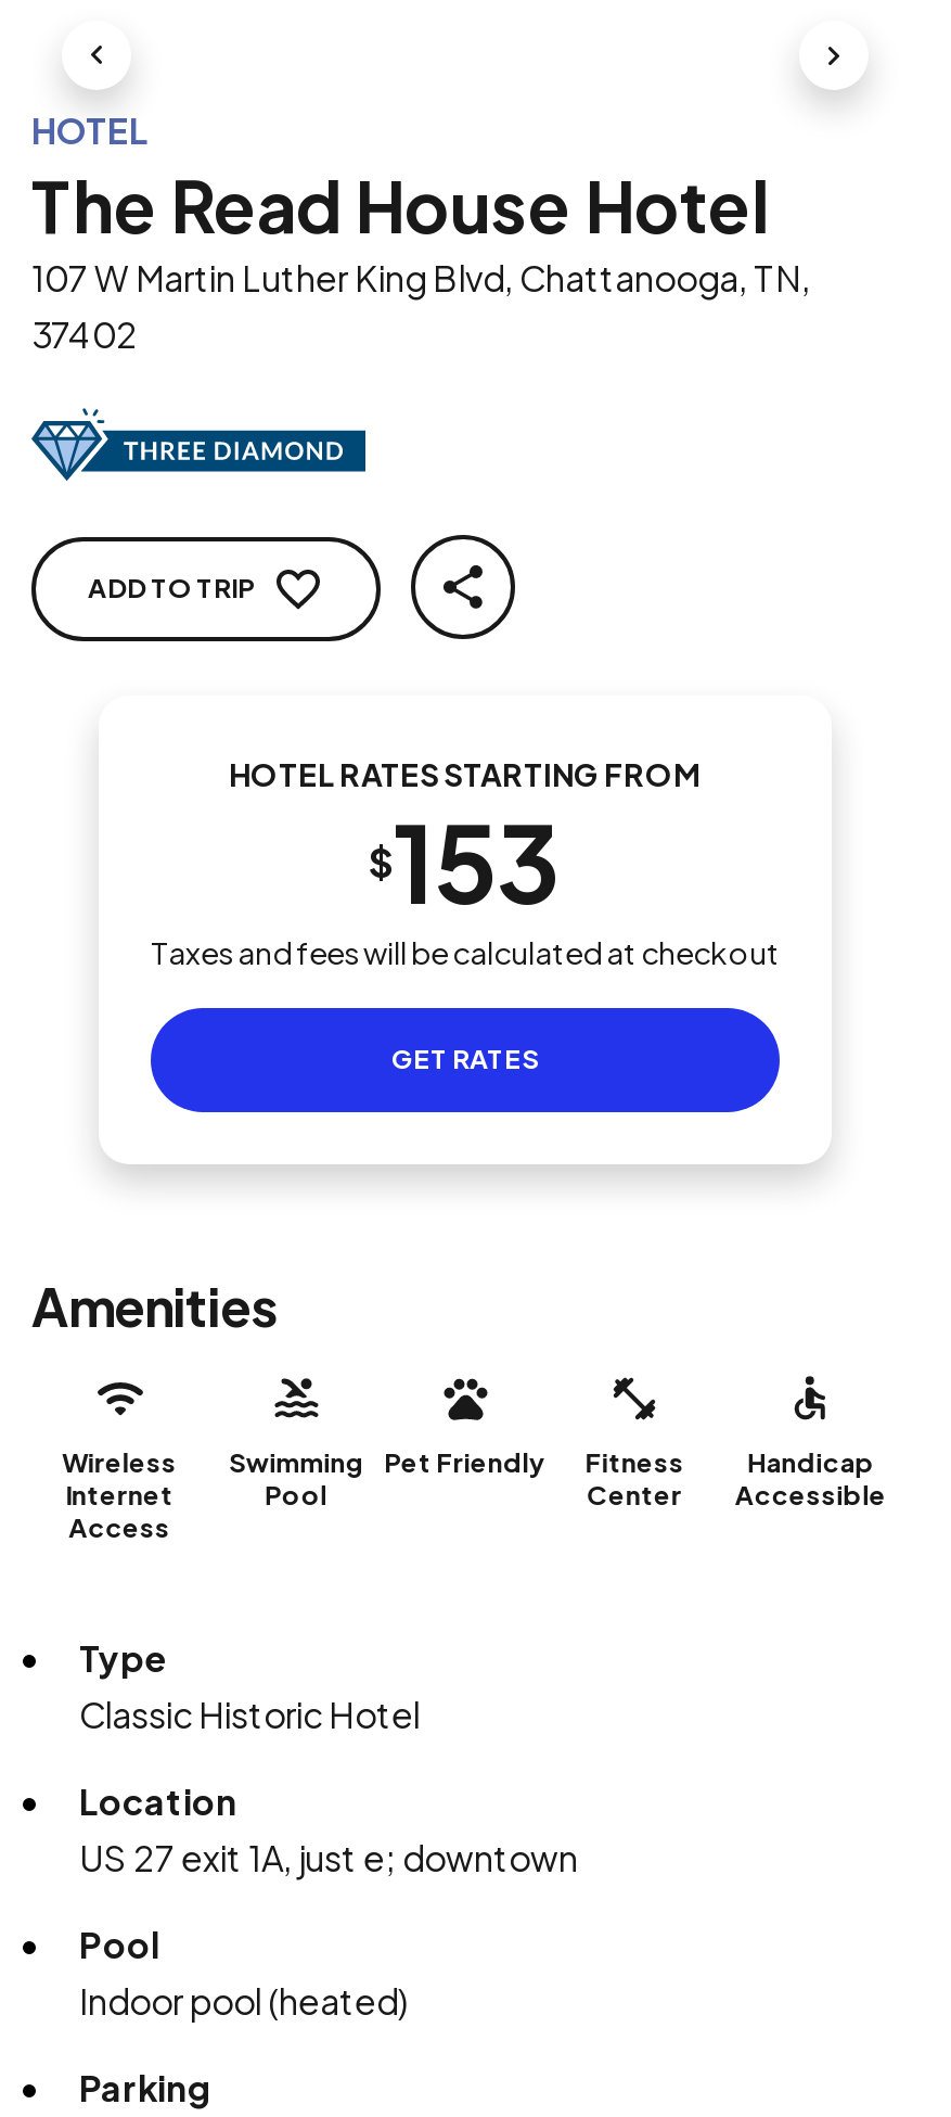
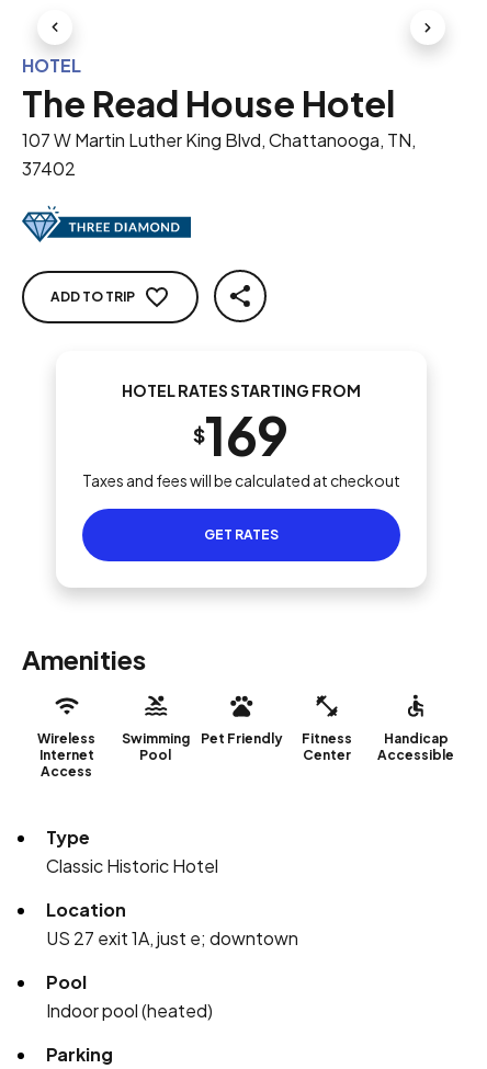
[369,795,562,928] $153 -> [194,401,289,468] $169

